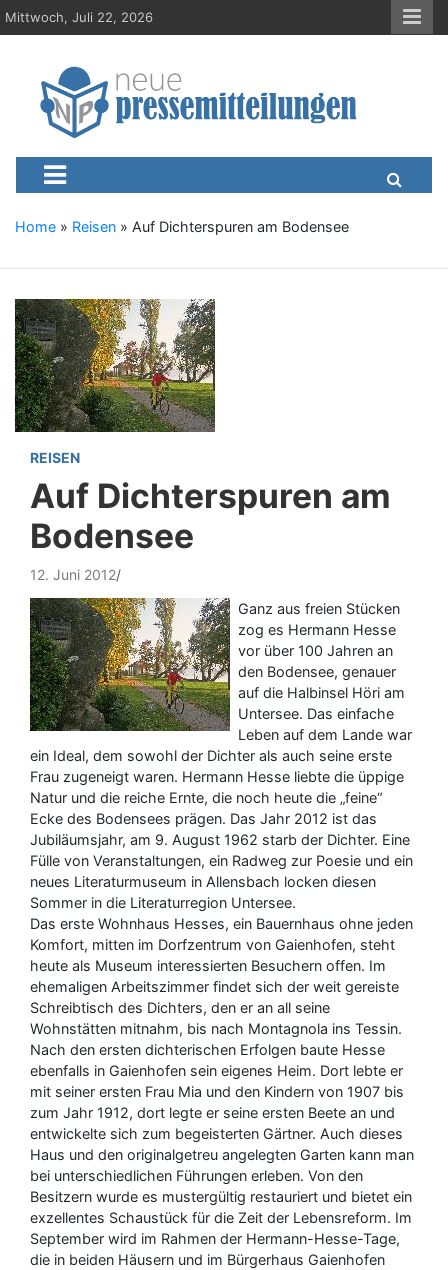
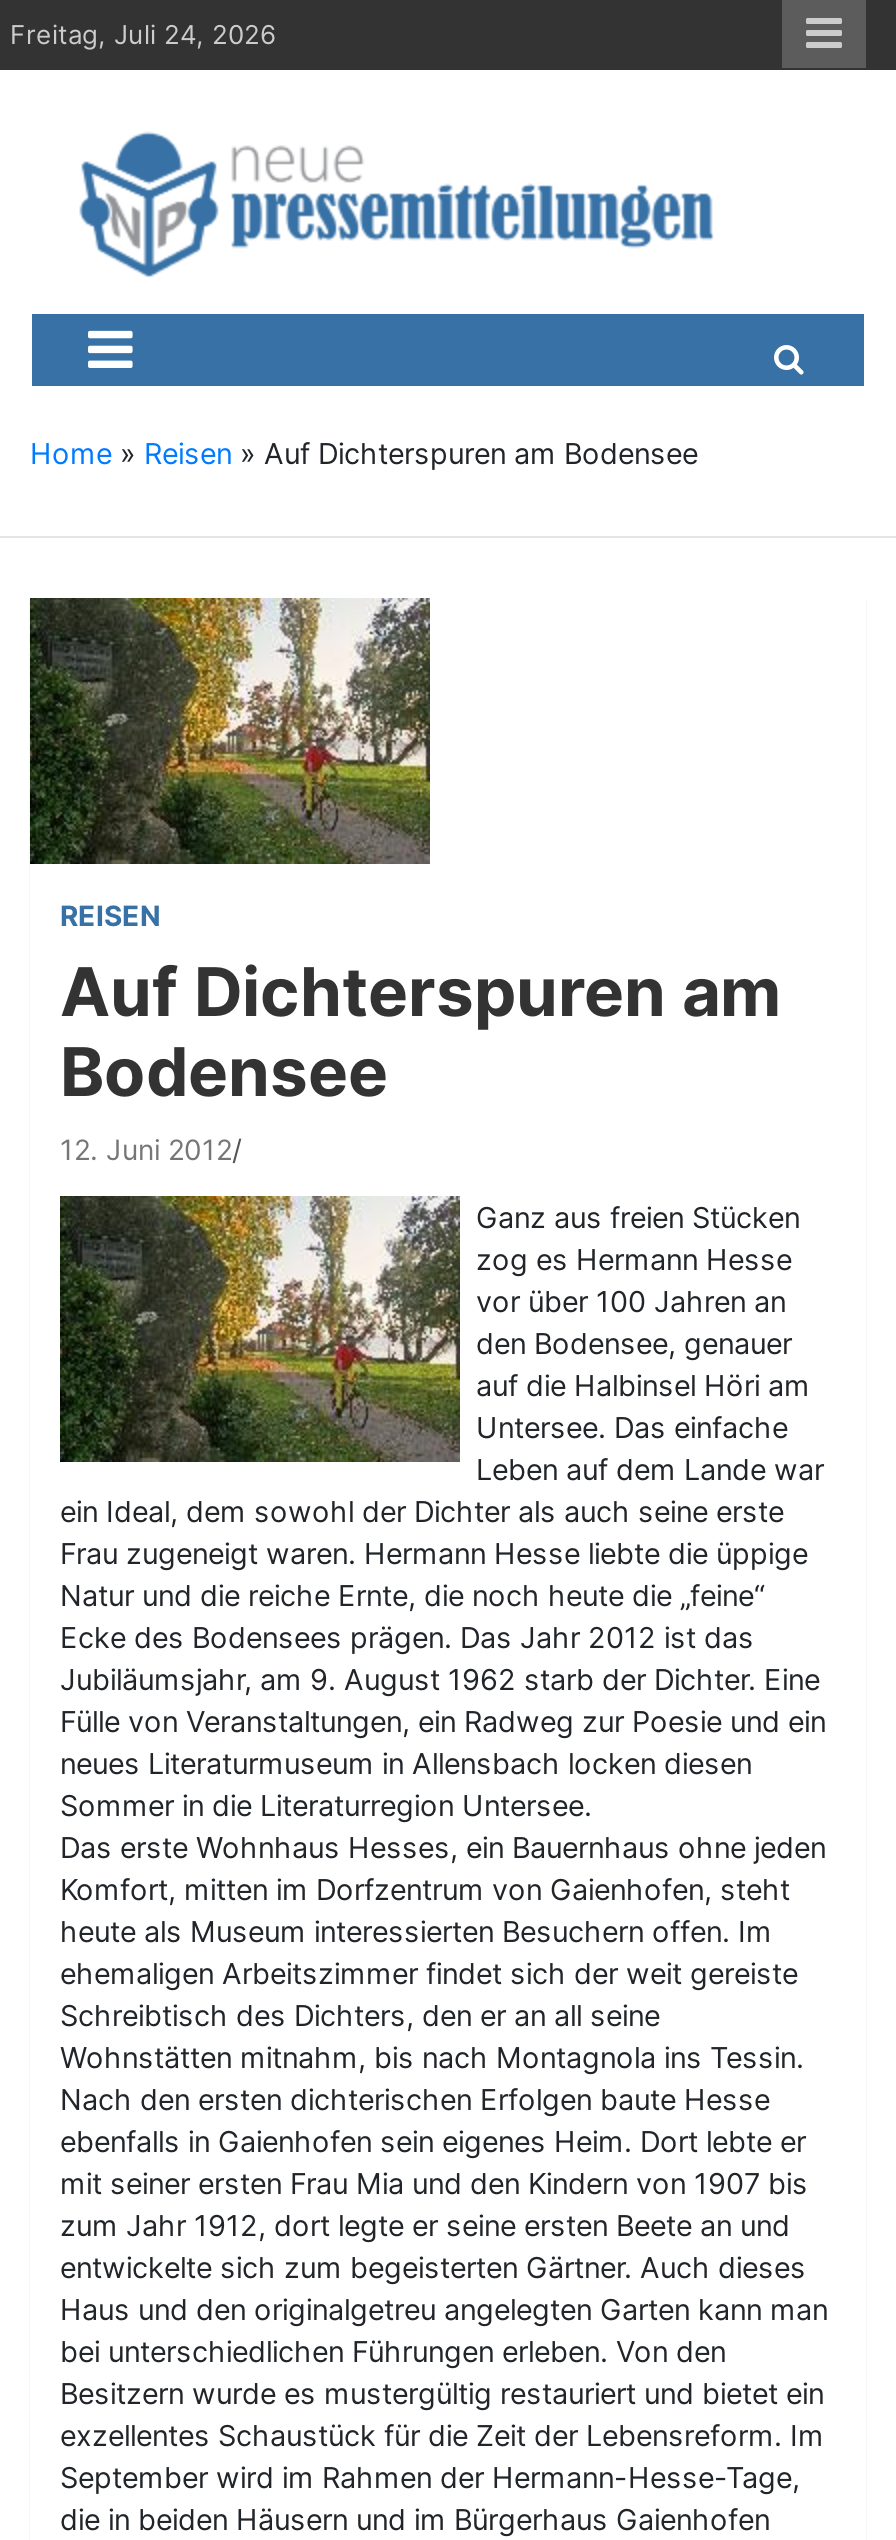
[5,9,153,25] Mittwoch, Juli 22, 2026 -> [10,18,276,50] Freitag, Juli 24, 2026

